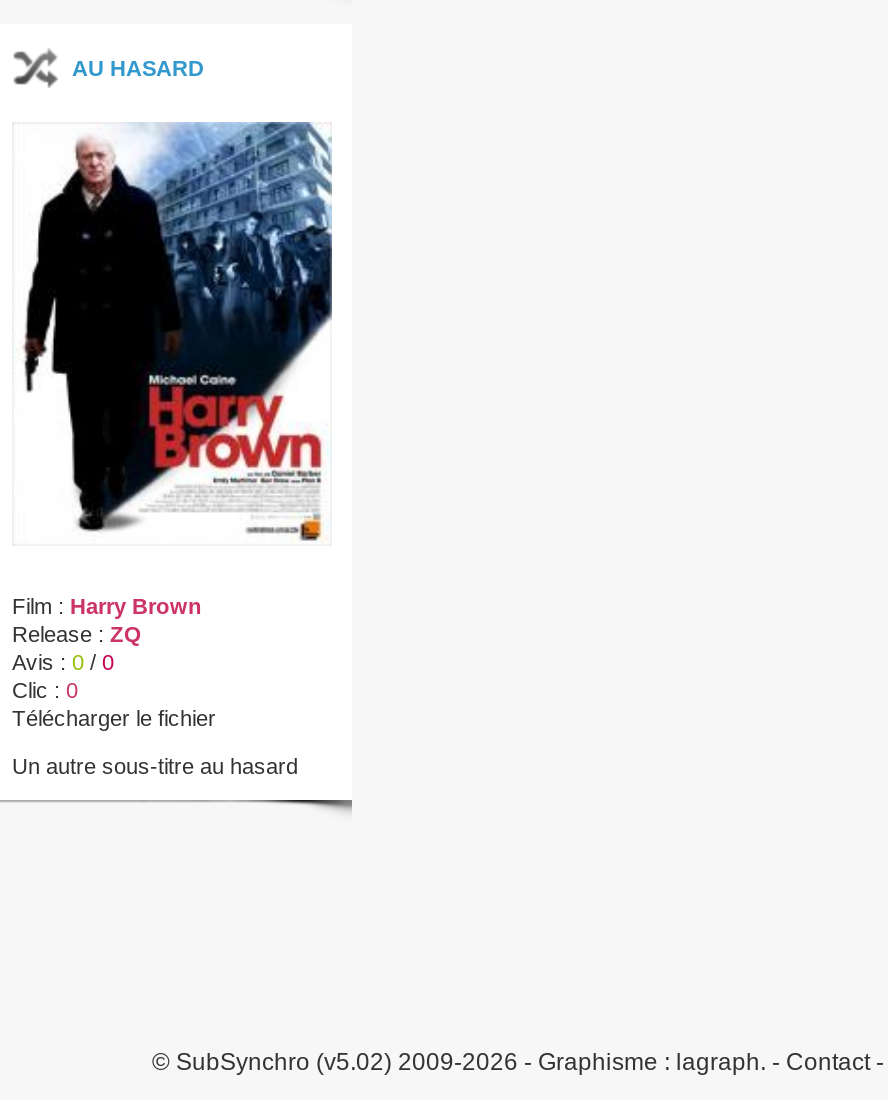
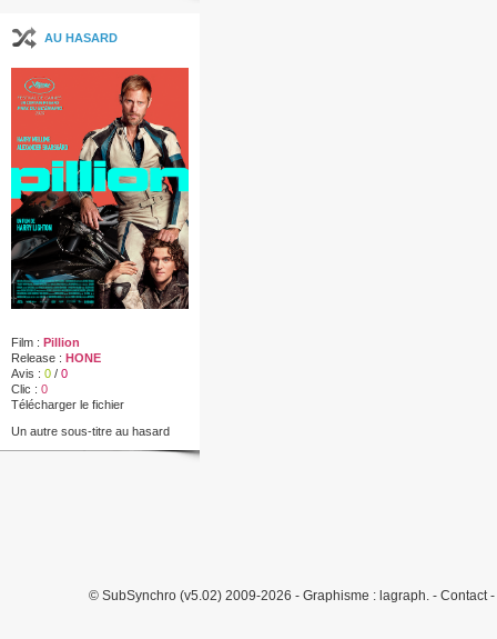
[12,120,334,646] [image] | Film : Harry Brown | Release : ZQ -> [10,67,190,365] [image] | Film : Pillion | Release : HONE

